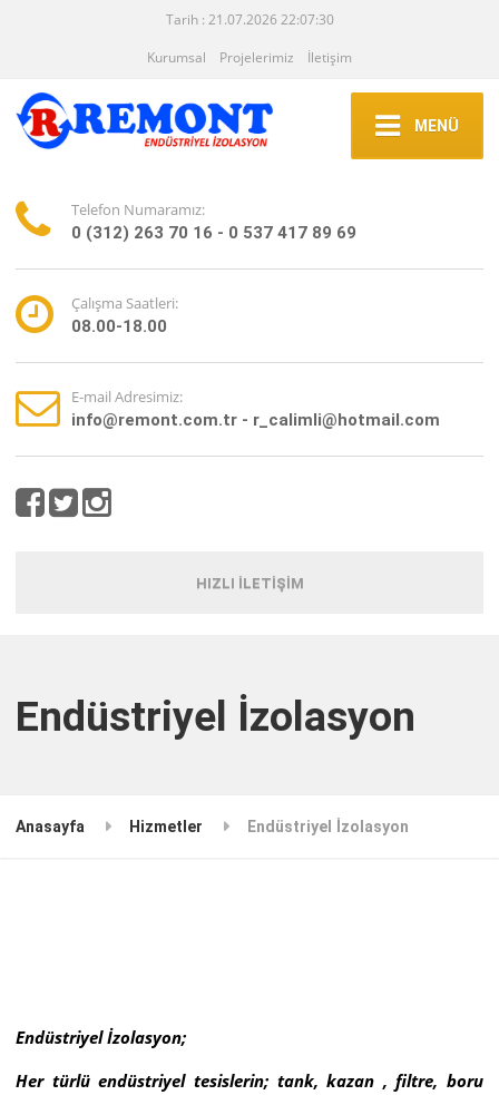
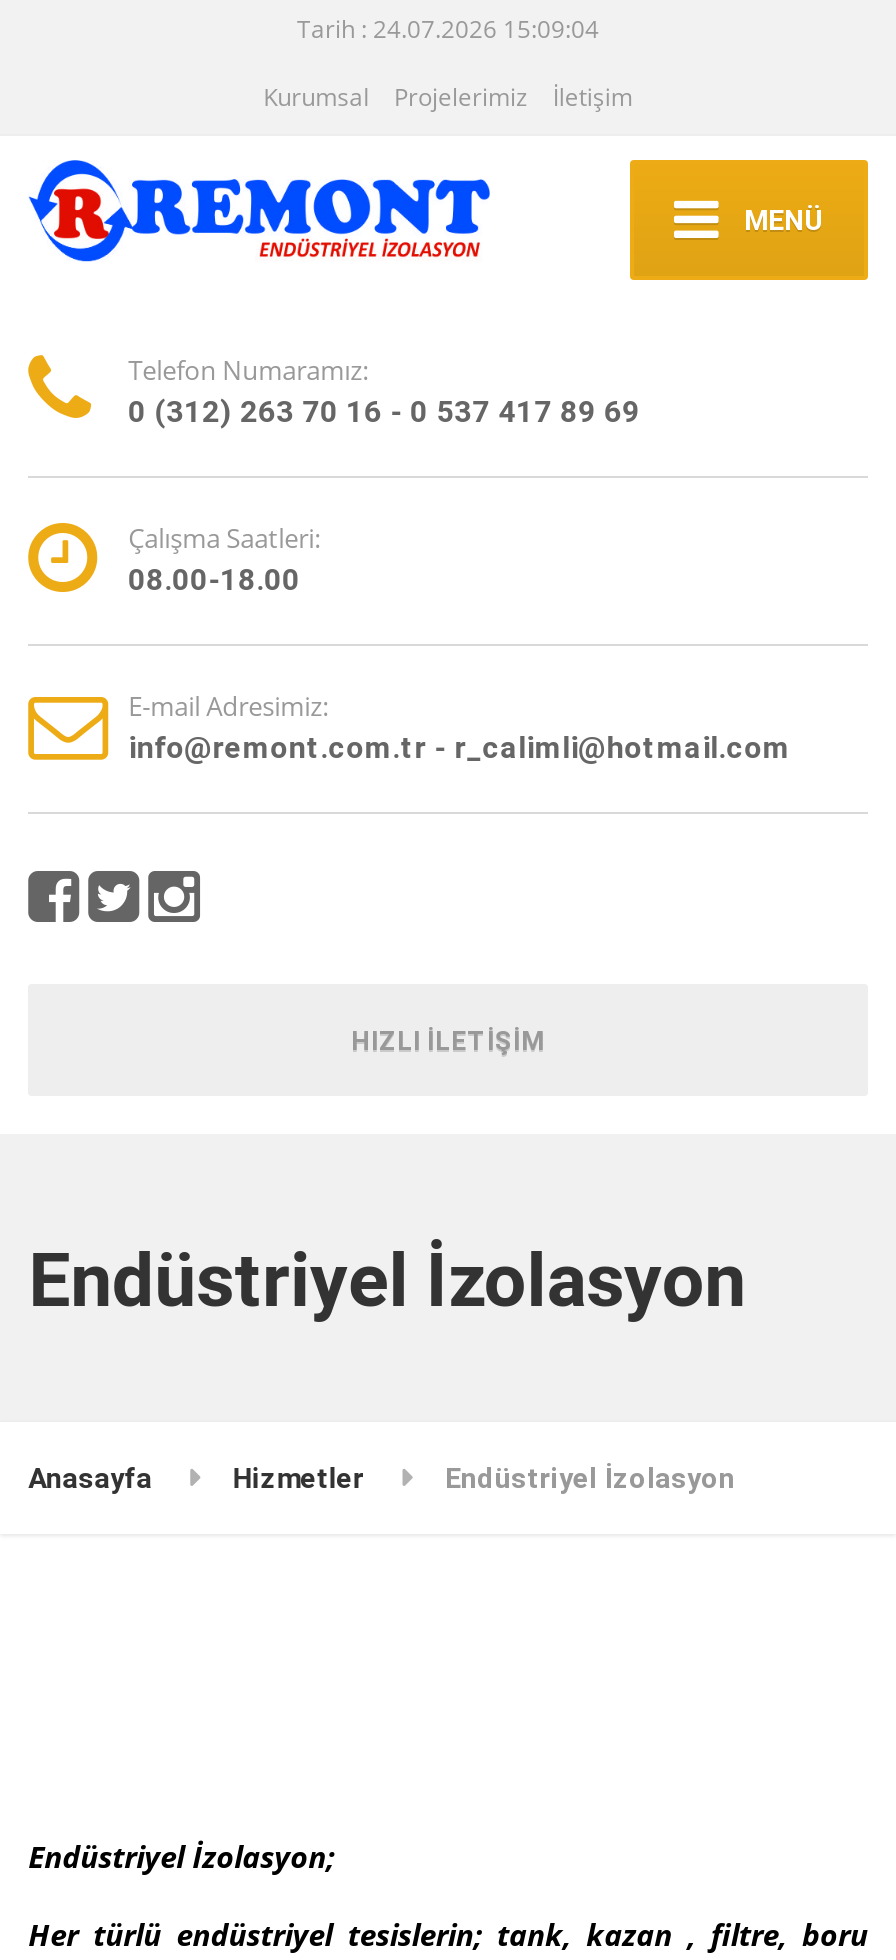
[165,10,334,29] Tarih : 21.07.2026 22:07:30 -> [297,13,599,47] Tarih : 24.07.2026 15:09:04

